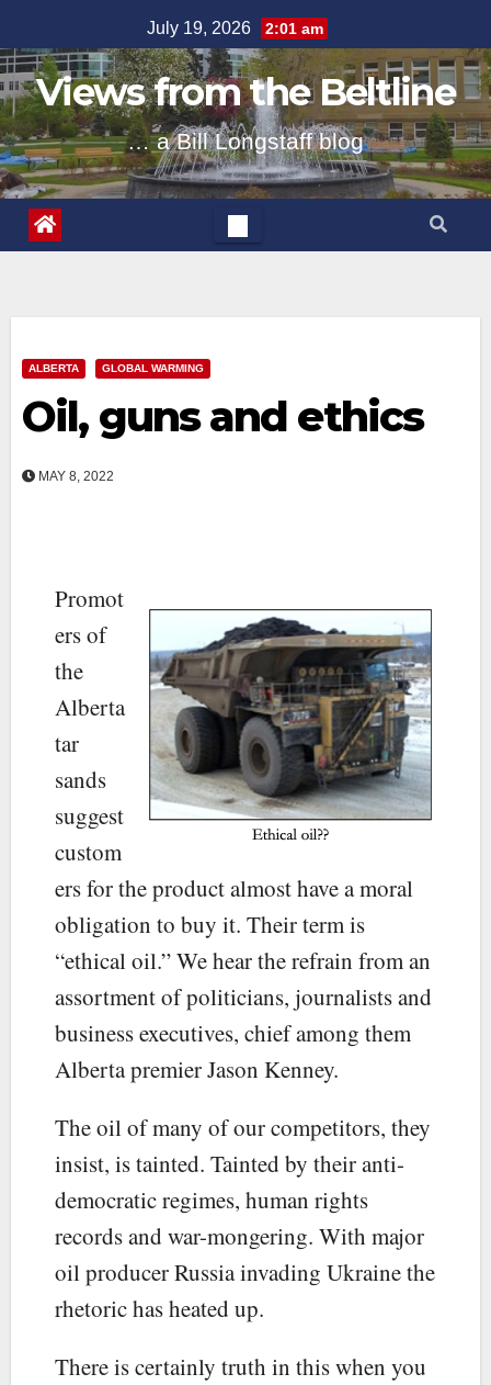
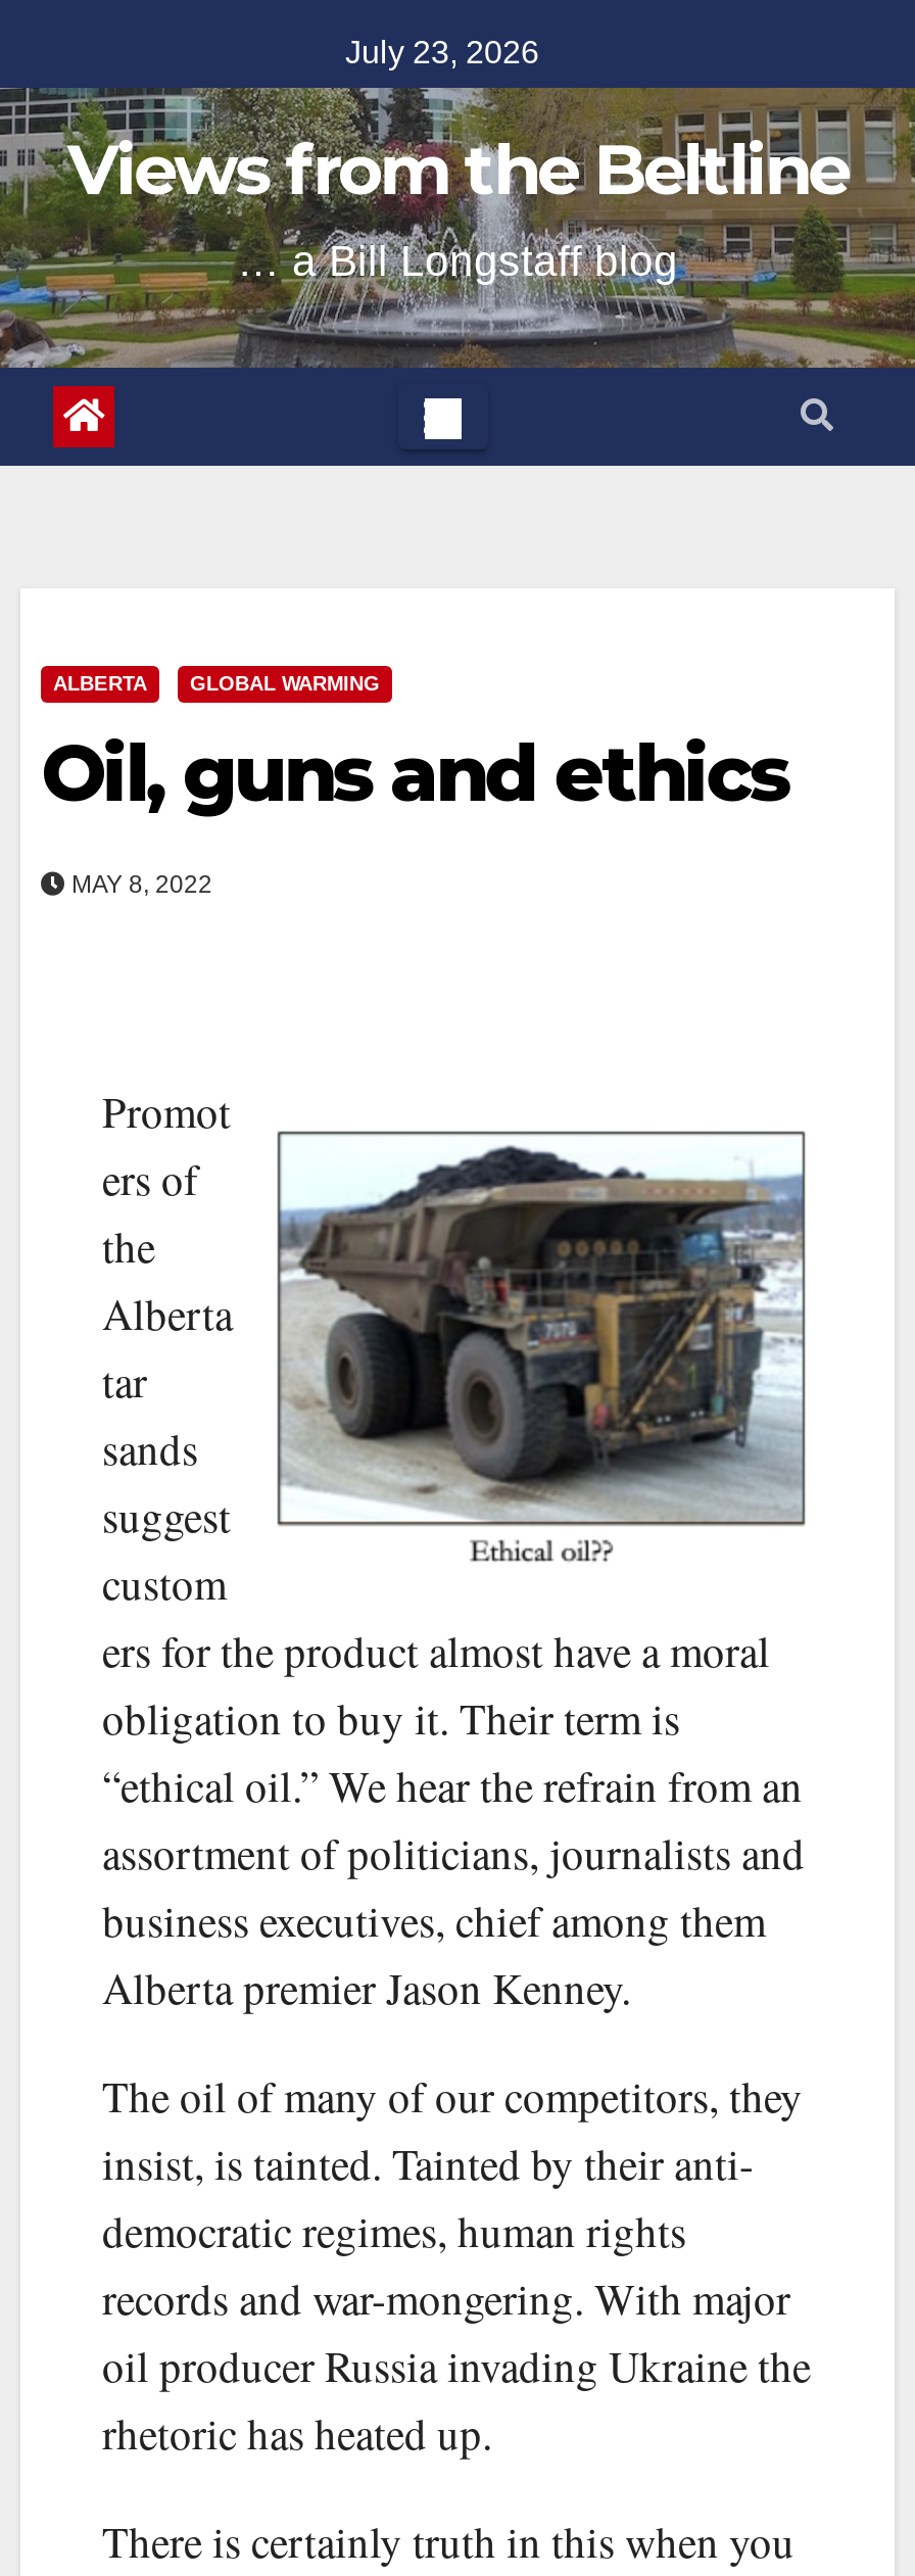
[147,19,323,37] July 19, 2026 2:01 am -> [345,35,539,69] July 23, 2026

